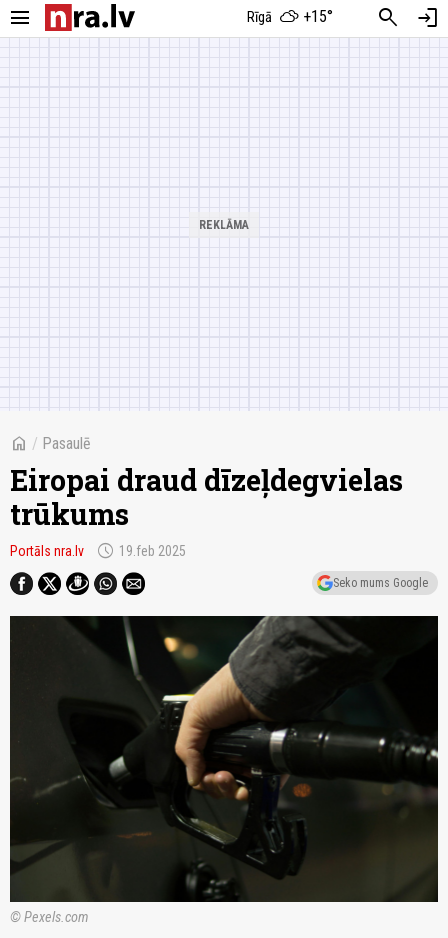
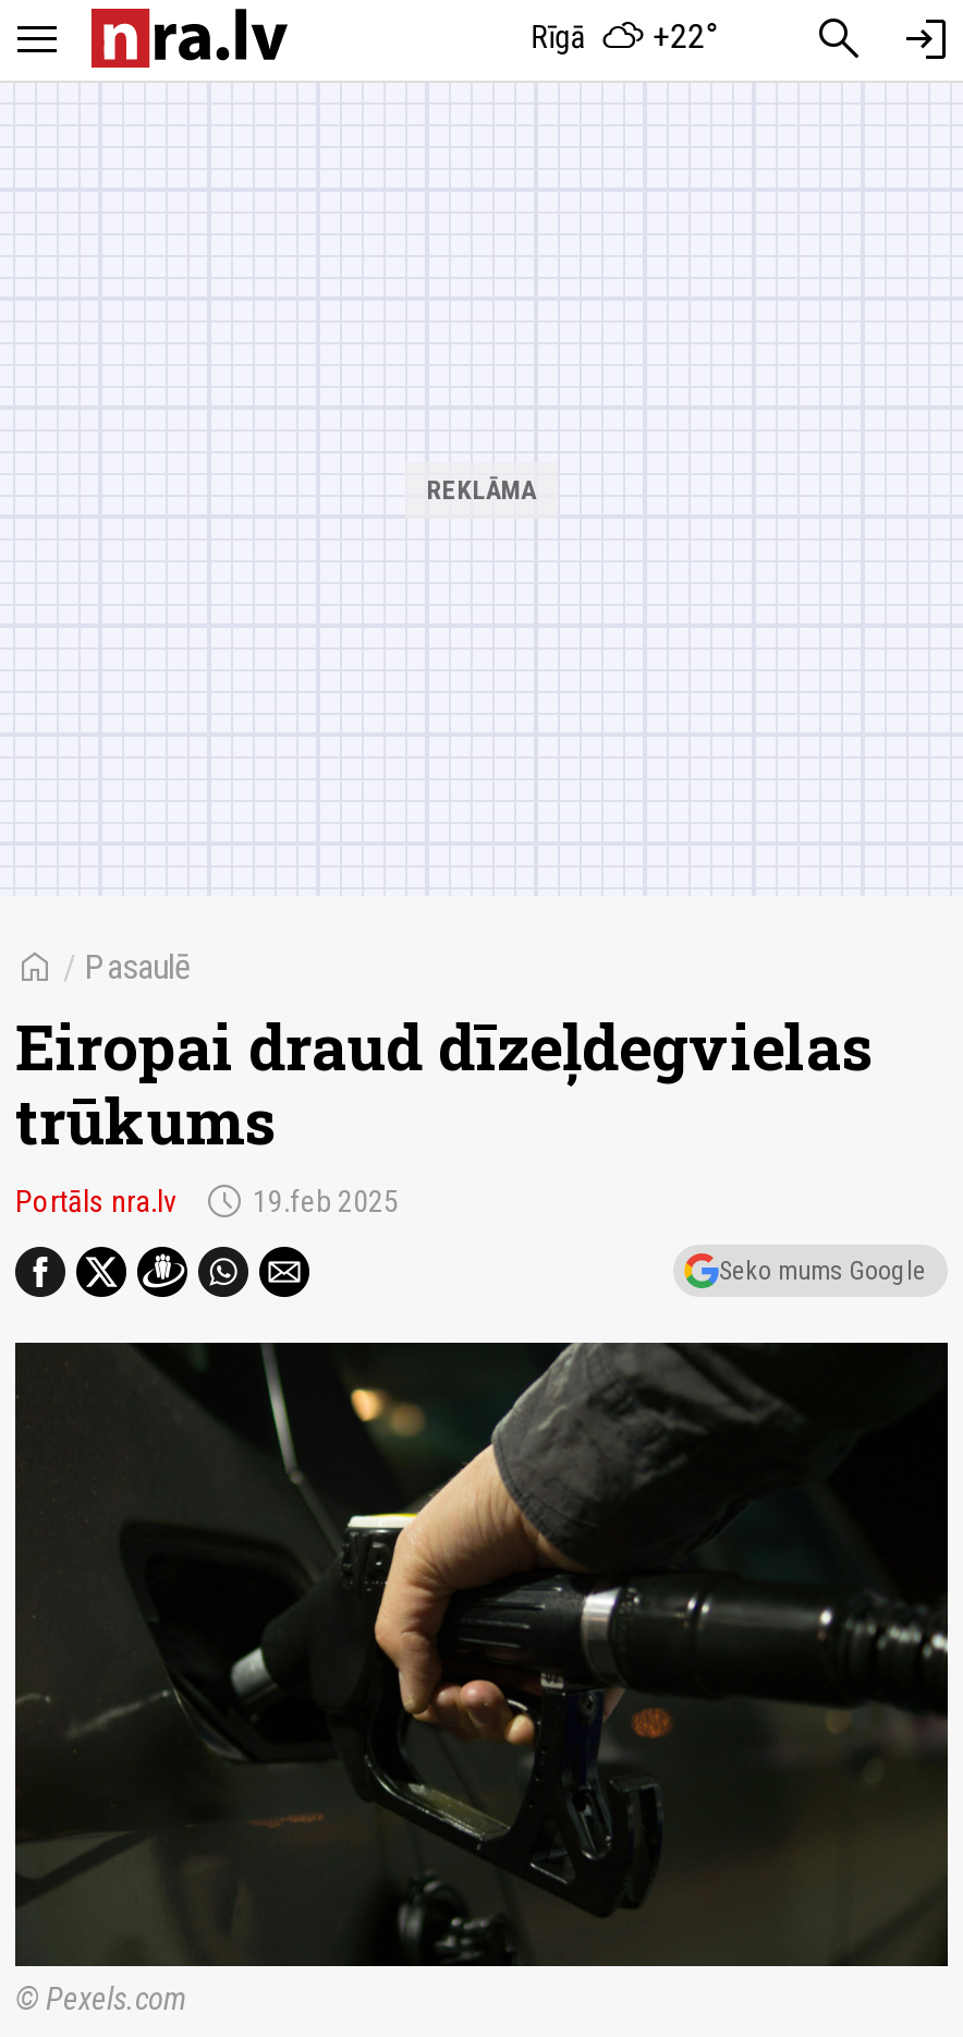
[247,7,333,26] Rīgā +15° -> [531,15,719,57] Rīgā +22°

